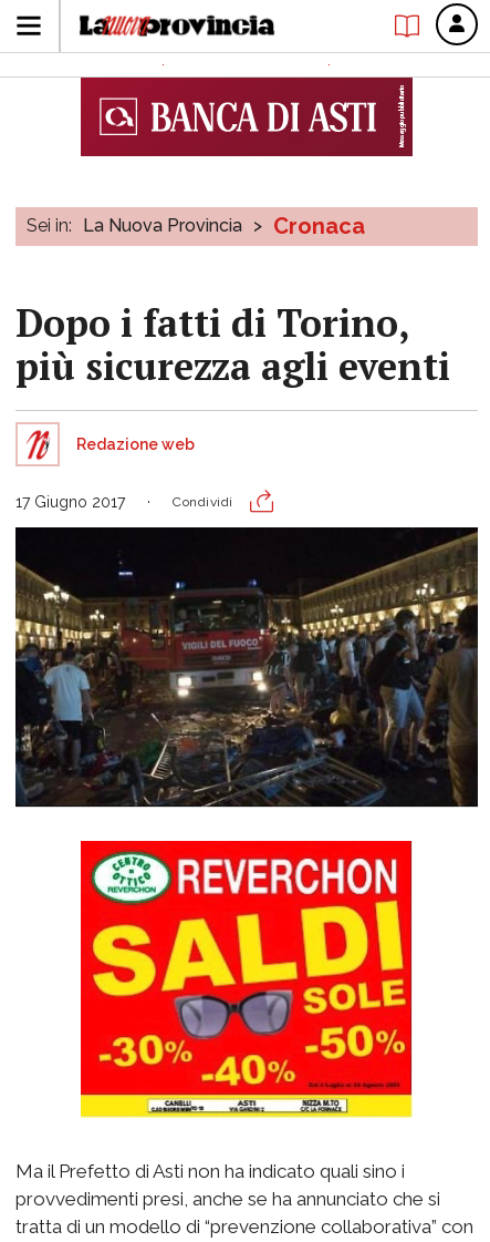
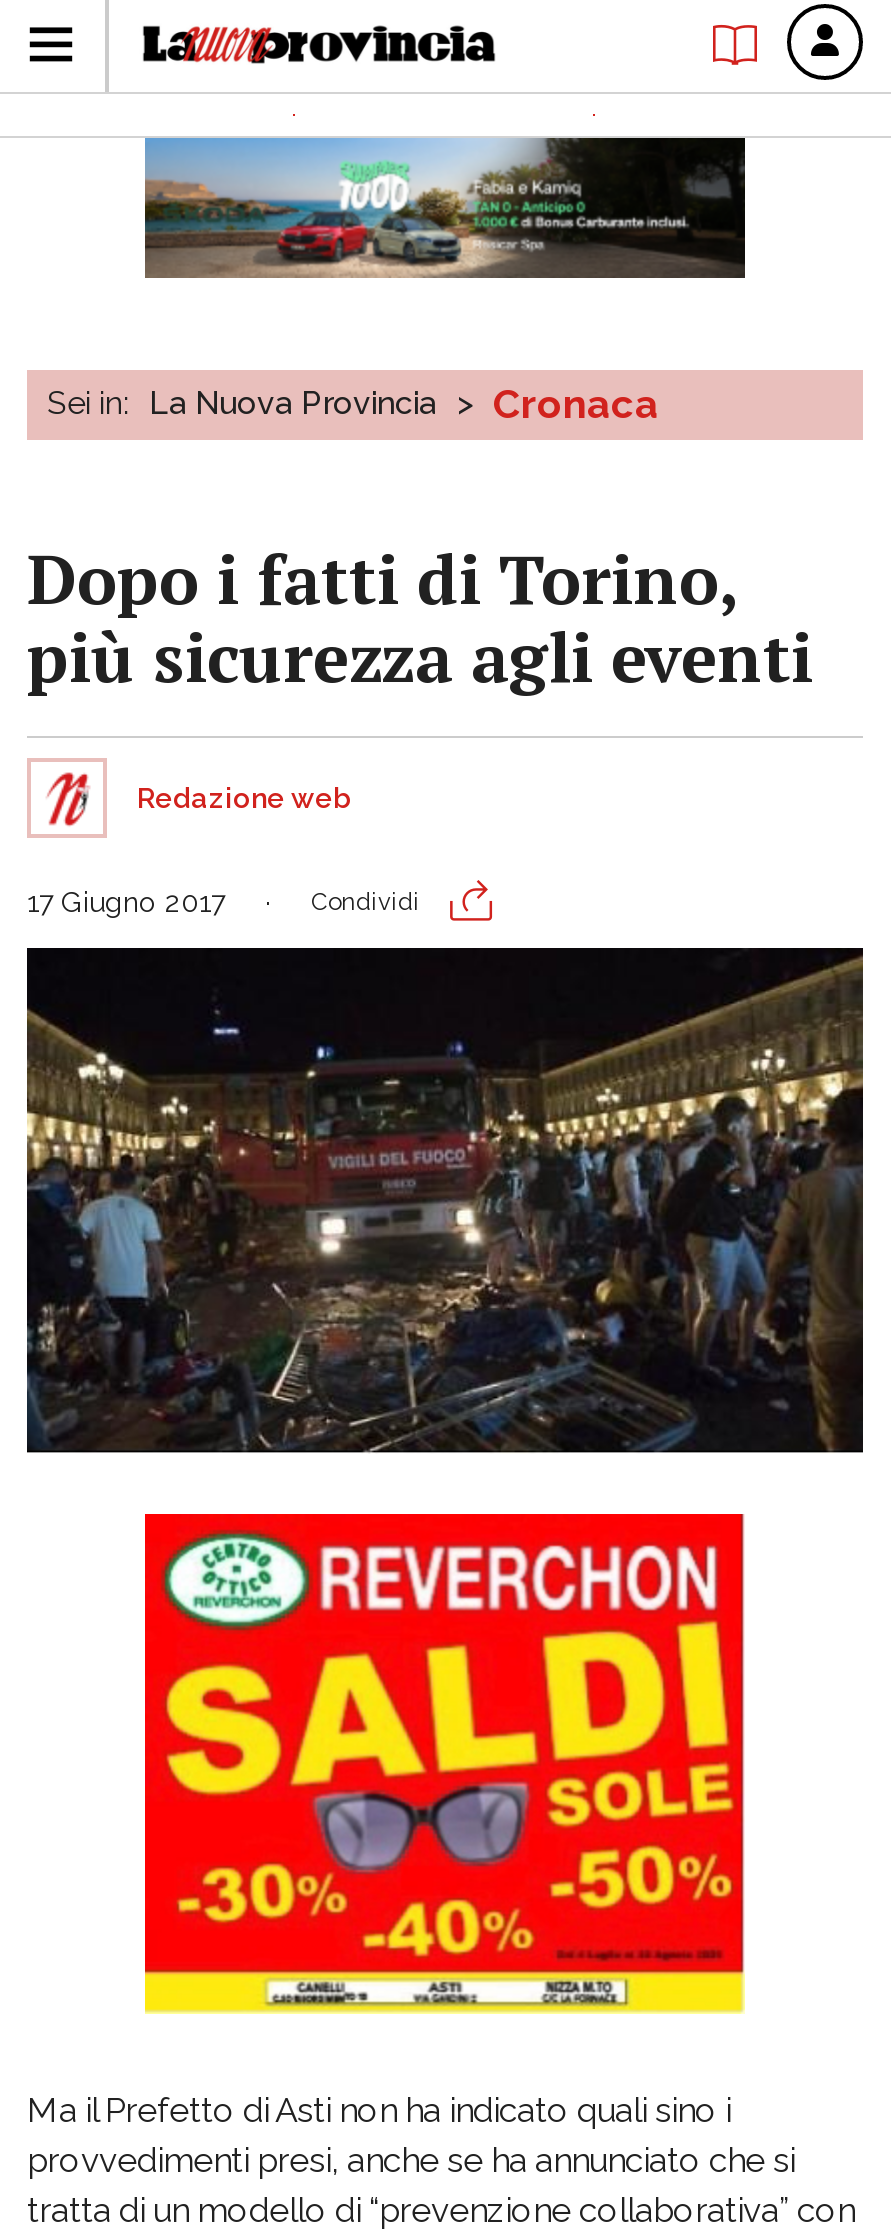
[80,76,414,157] [image] -> [143,136,747,280] [image]

